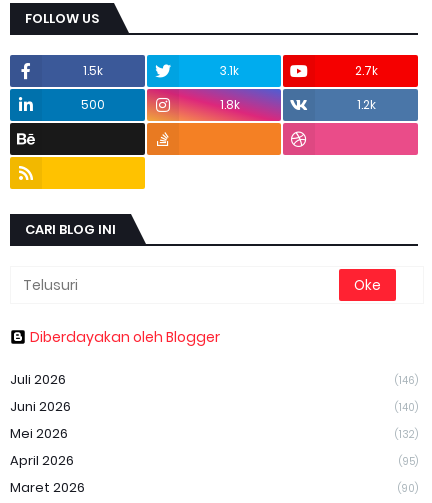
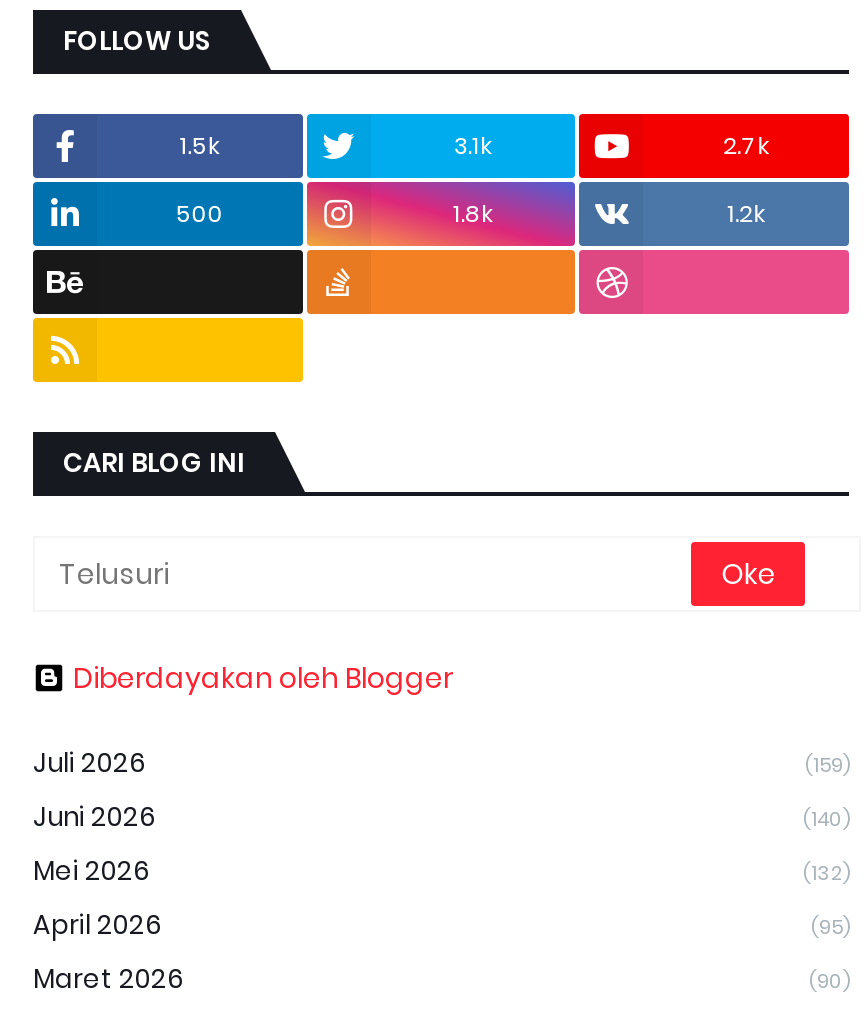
[395,373,418,388] (146) -> [805,750,849,780] (159)

